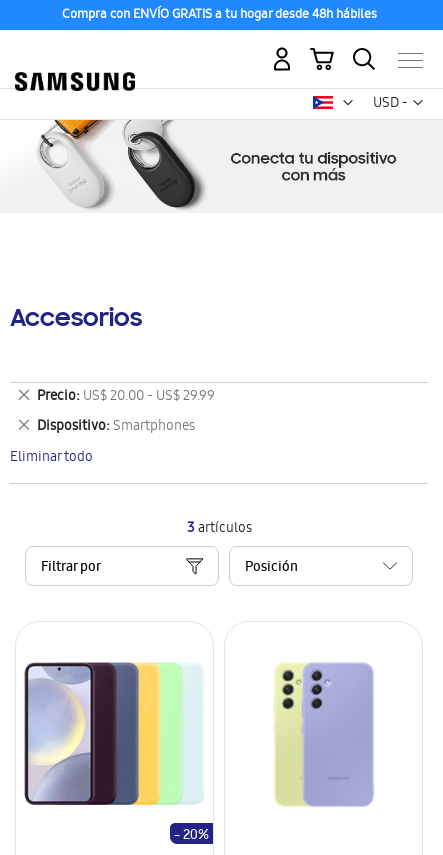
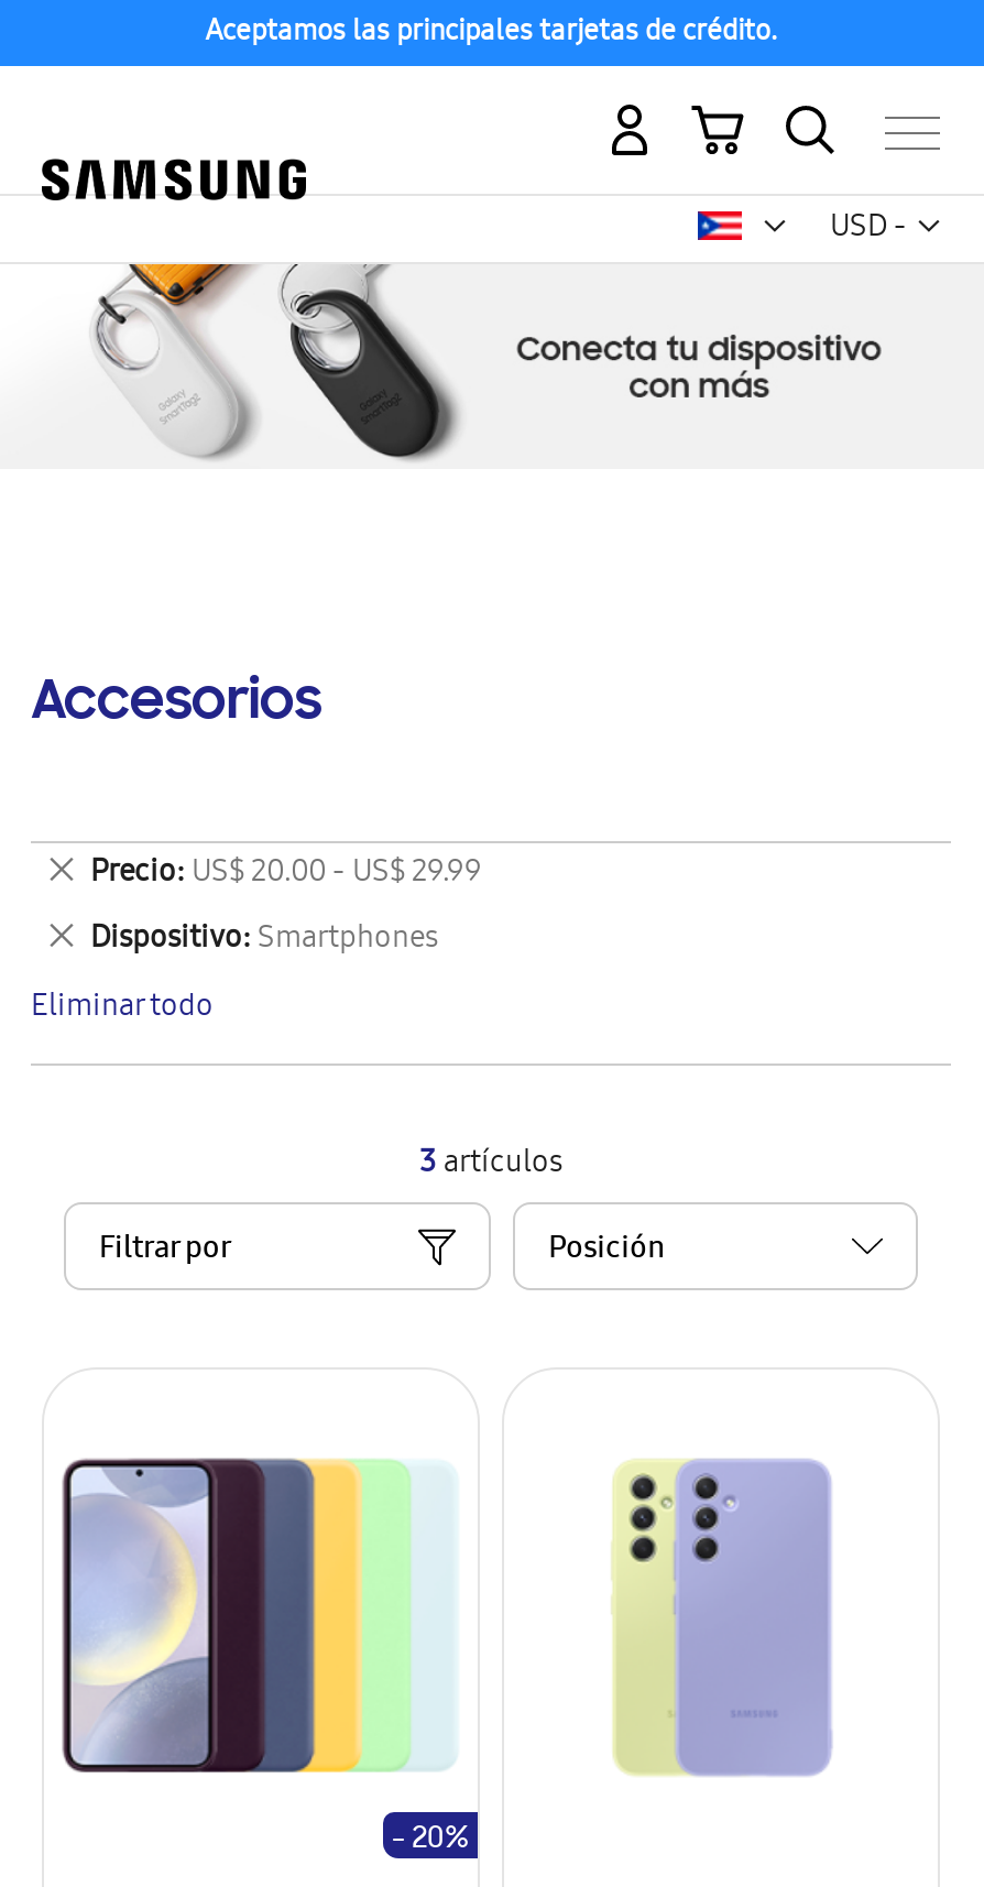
[61,5,376,26] Compra con ENVÍO GRATIS a tu hogar desde 48h hábiles -> [205,11,777,57] Aceptamos las principales tarjetas de crédito.

